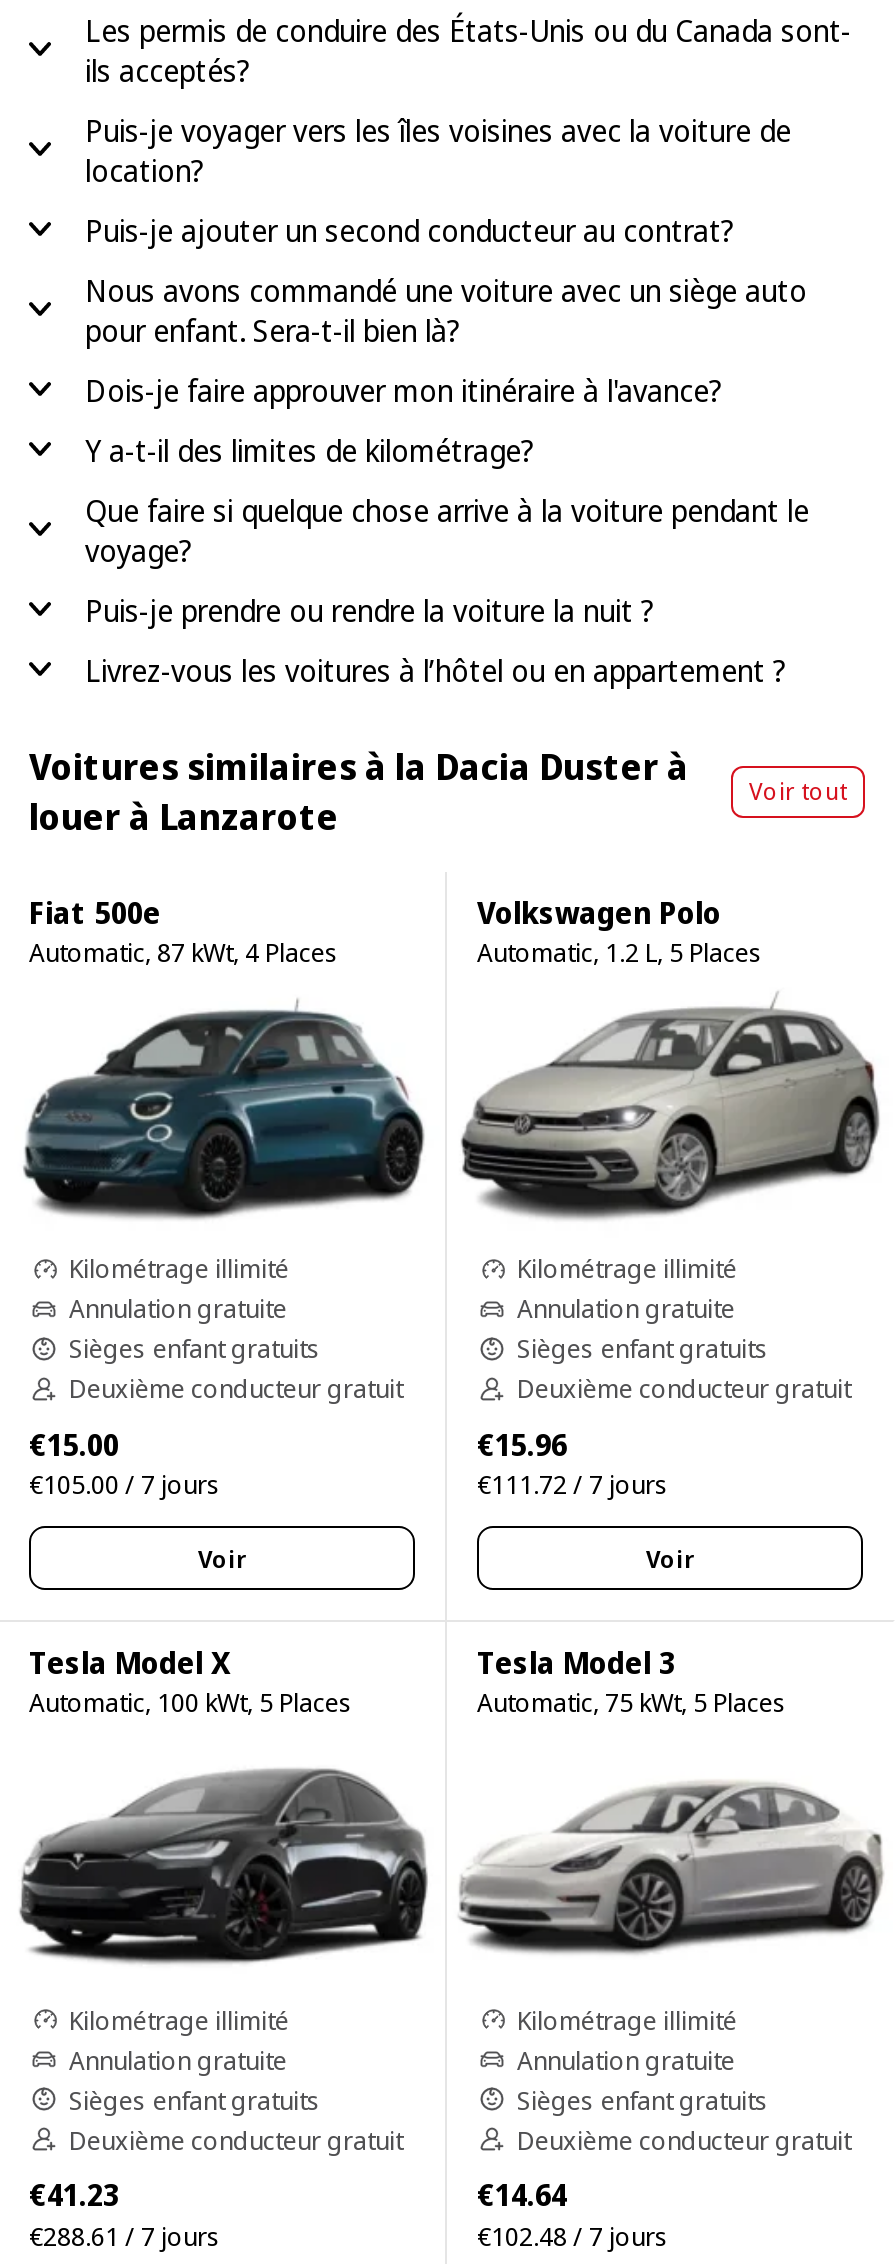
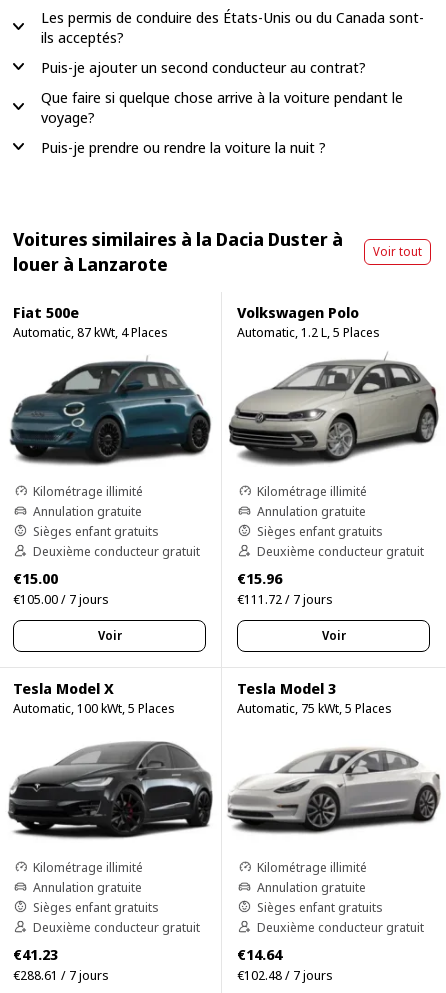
[85,110,791,190] Puis-je voyager vers les îles voisines avec la voiture de | location? -> none
[85,270,807,470] Nous avons commandé une voiture avec un siège auto | pour enfant. Sera-t-il bien là? | Dois-je faire approuver mon itinéraire à l'avance? | Y a-t-il des limites de kilométrage? -> none
moved [85,490,809,630] -> [41,86,403,156]: Que faire si quelque chose arrive à la voiture pendant le | voyage? | Puis-je prendre ou rendre la voiture la nuit ?
[85,650,787,690] Livrez-vous les voitures à l’hôtel ou en appartement ? -> none

